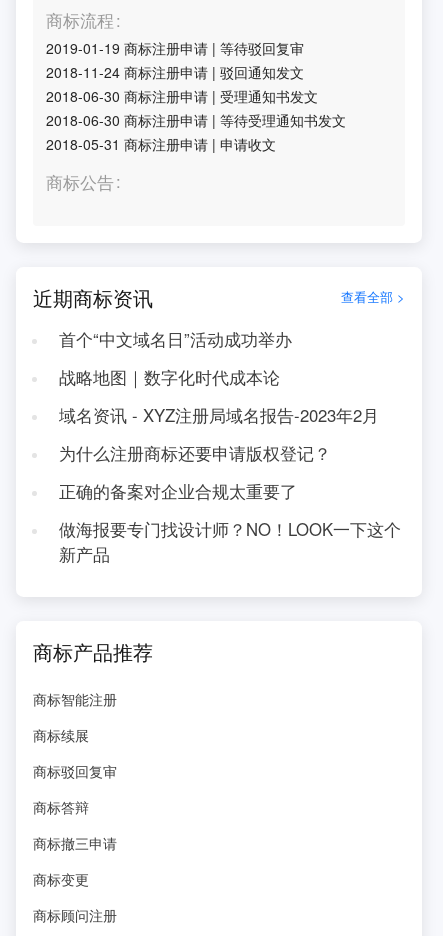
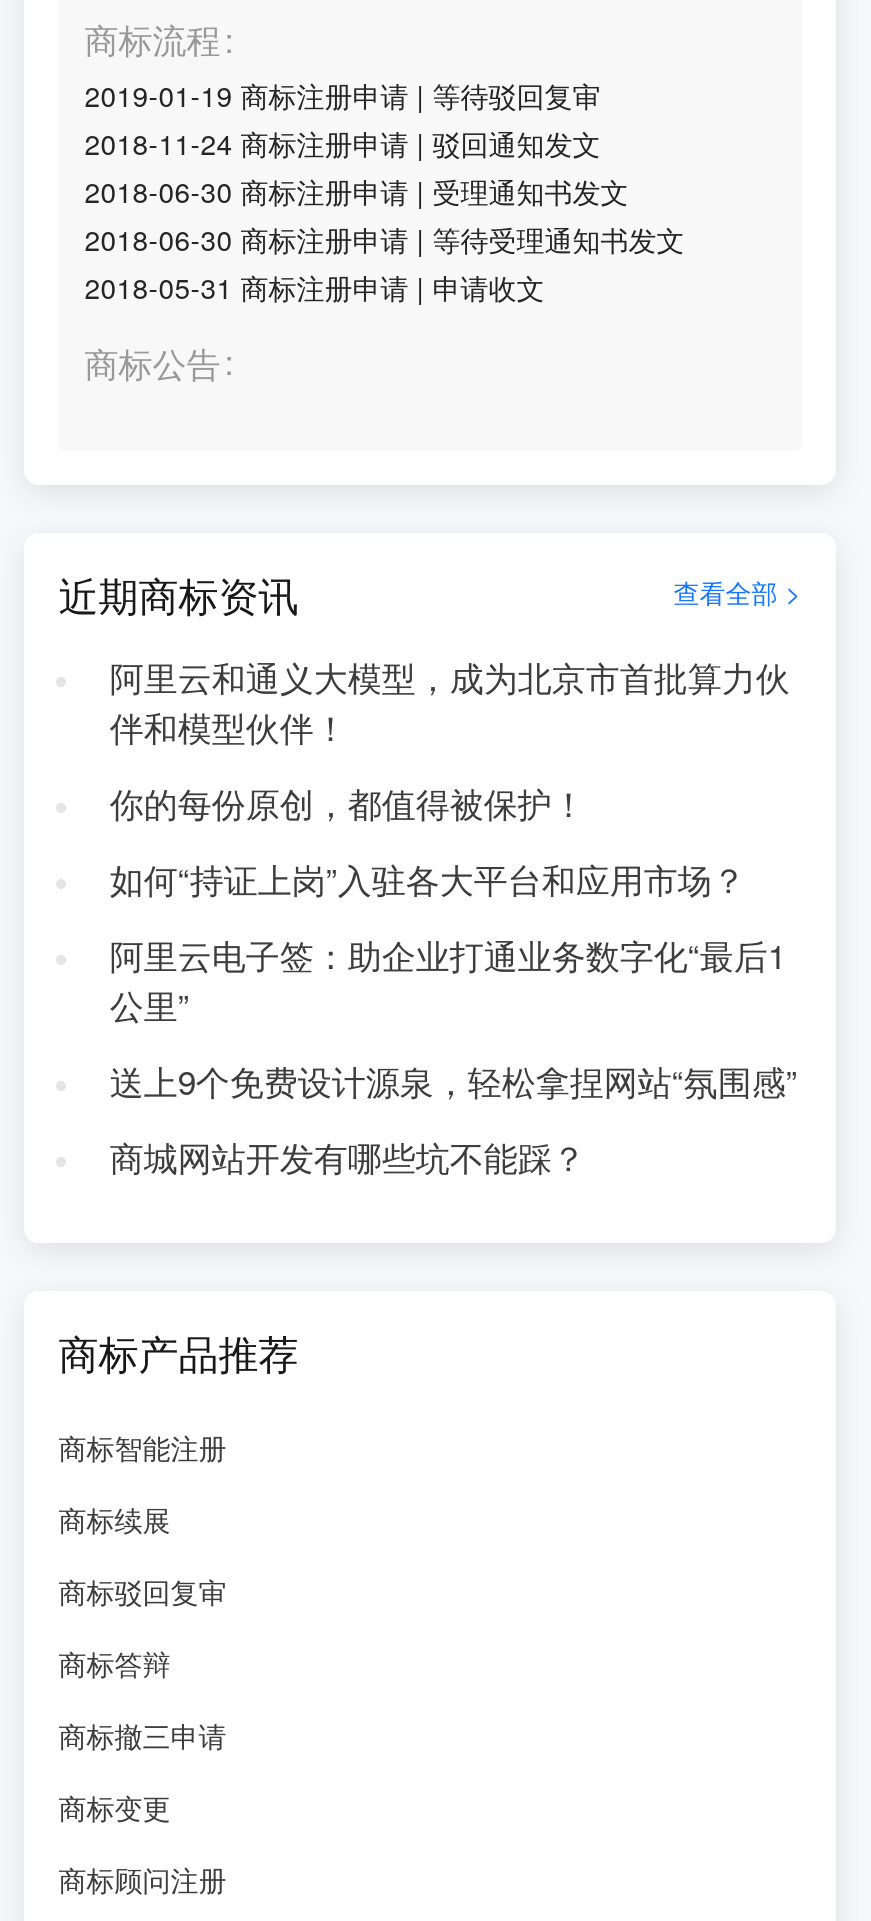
[59,327,292,351] 首个“中文域名日”活动成功举办 -> [110,653,790,751] 阿里云和通义大模型，成为北京市首批算力伙 | 伴和模型伙伴！
[59,365,280,389] 战略地图｜数字化时代成本论 -> [110,779,586,827] 你的每份原创，都值得被保护！
[59,403,379,427] 域名资讯 - XYZ注册局域名报告-2023年2月 -> [110,855,746,903] 如何“持证上岗”入驻各大平台和应用市场？
[59,441,331,465] 为什么注册商标还要申请版权登记？ -> [110,931,786,1029] 阿里云电子签：助企业打通业务数字化“最后1 | 公里”
[59,479,297,503] 正确的备案对企业合规太重要了 -> [110,1057,798,1105] 送上9个免费设计源泉，轻松拿捏网站“氛围感”
[59,517,401,566] 做海报要专门找设计师？NO！LOOK一下这个 | 新产品 -> [110,1133,586,1181] 商城网站开发有哪些坑不能踩？

